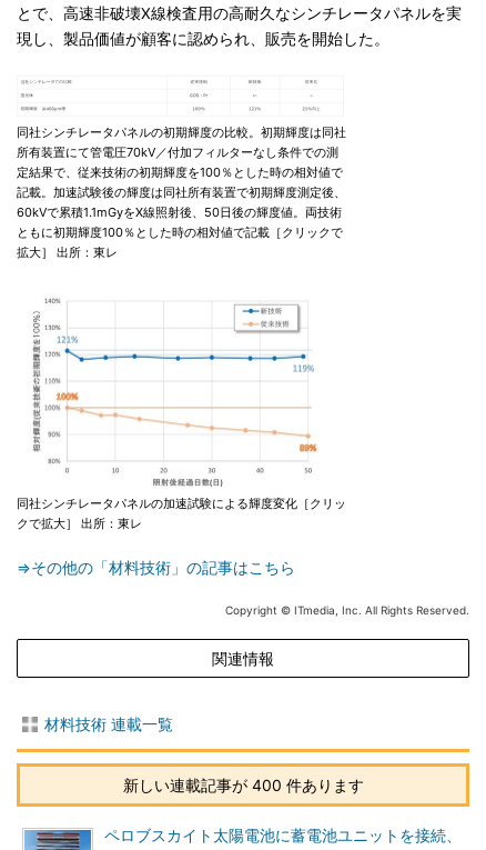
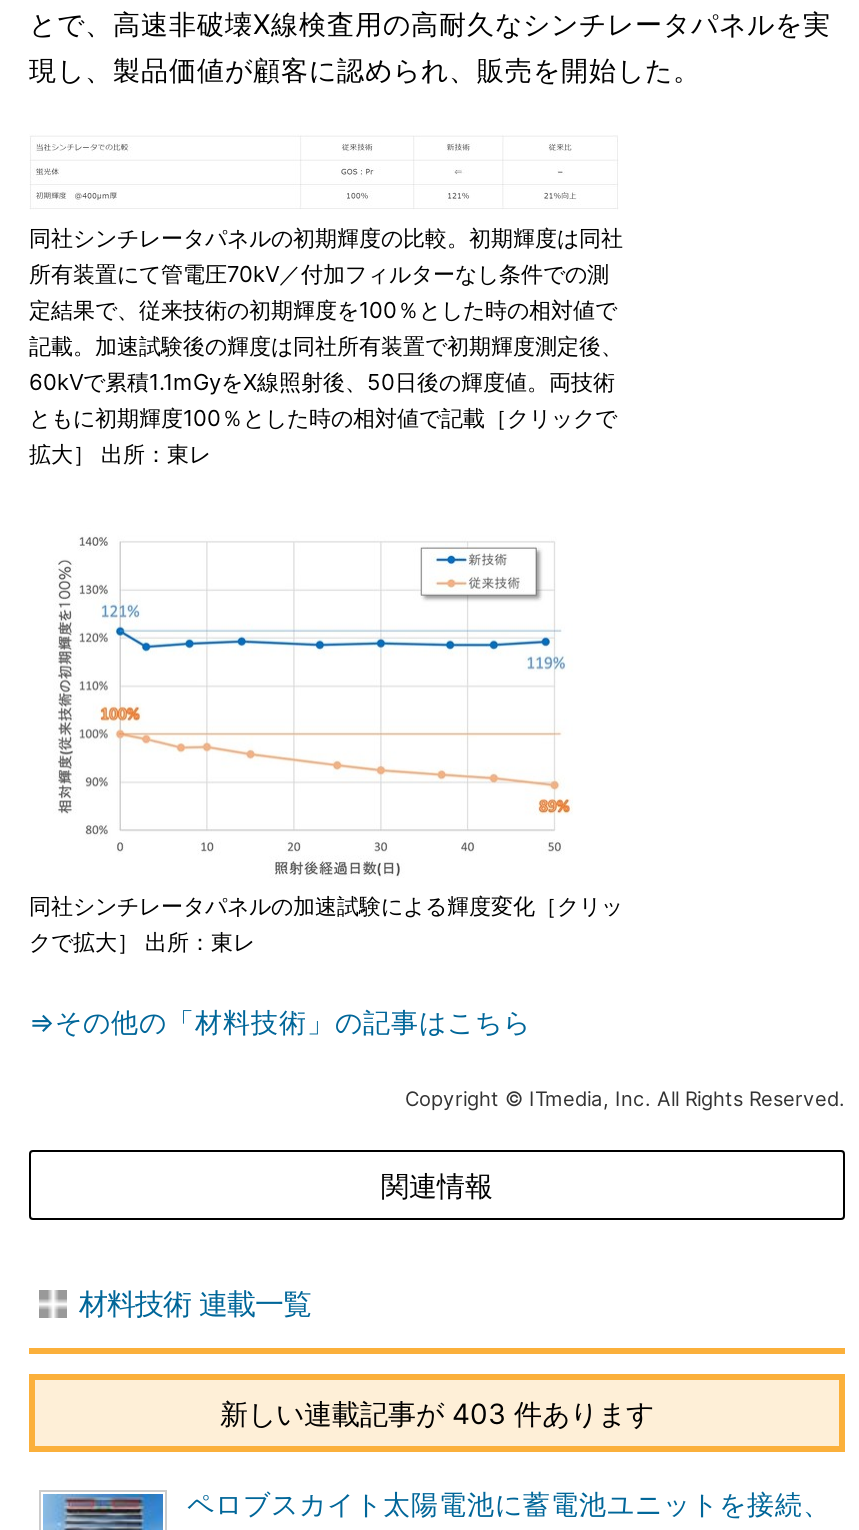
[123,776,363,794] 新しい連載記事が 400 件あります -> [220,1396,654,1430] 新しい連載記事が 403 件あります

